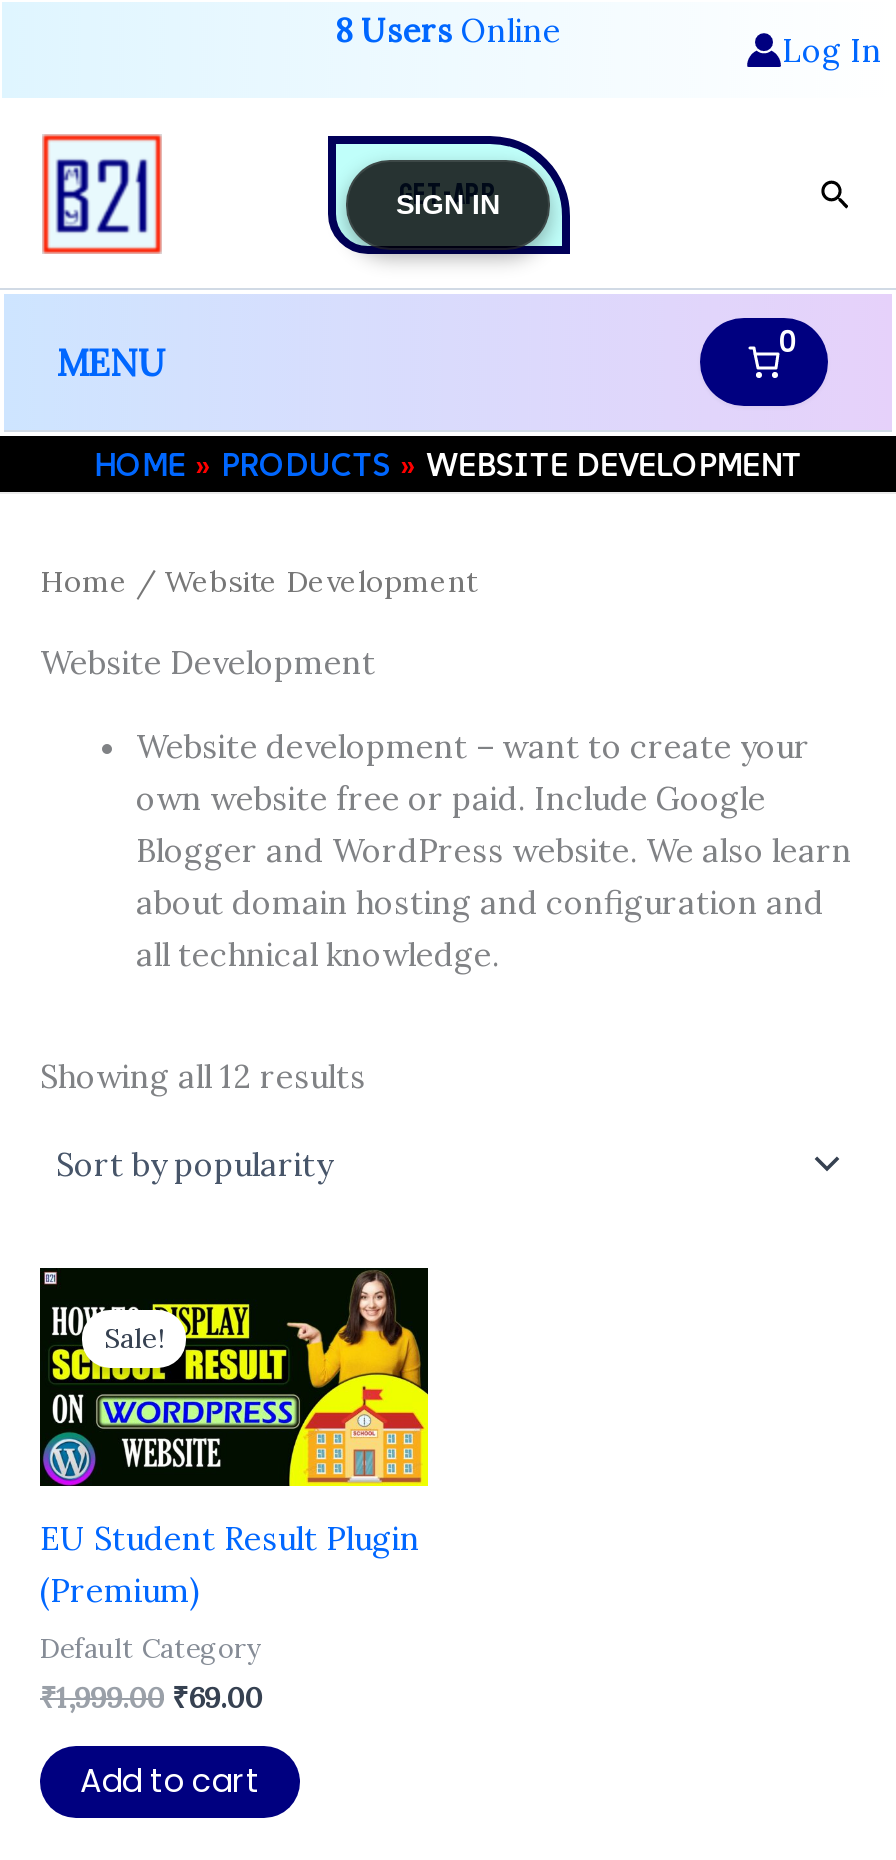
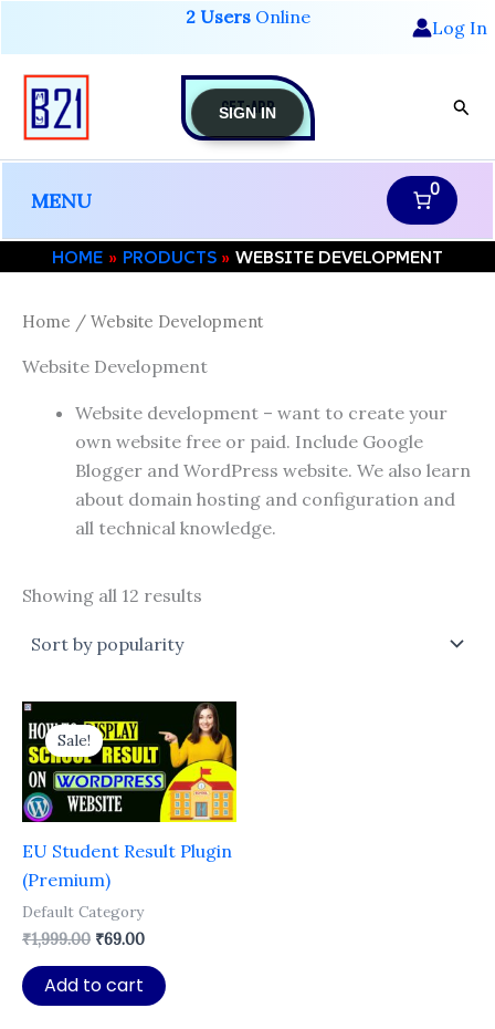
[335,10,561,50] 8 Users Online -> [185,6,310,28] 2 Users Online

